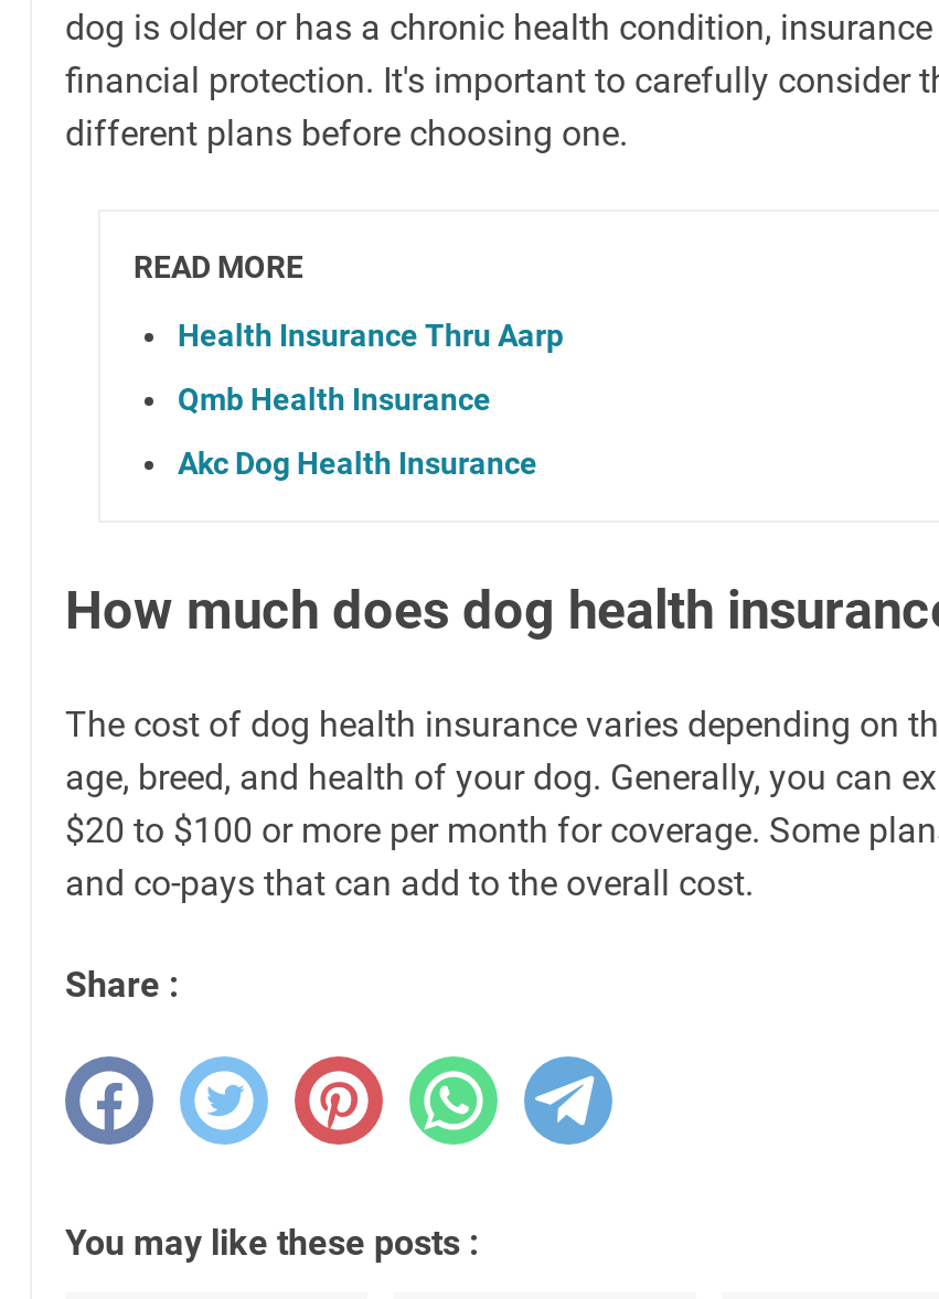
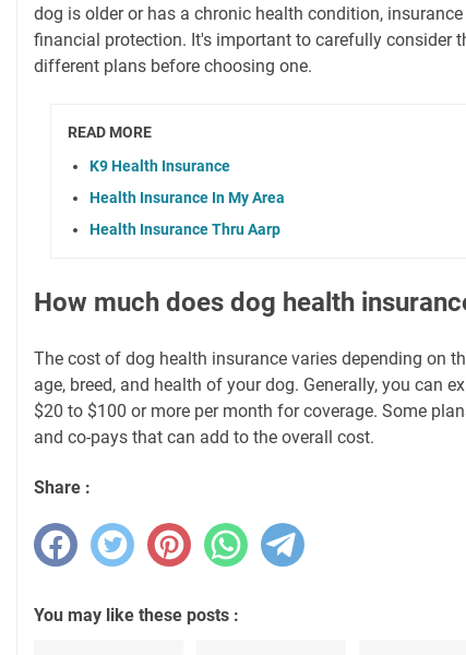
none -> [89,157,285,206] K9 Health Insurance | Health Insurance In My Area
moved [178,317,564,352] -> [89,220,280,238]: Health Insurance Thru Aarp
[178,381,537,480] Qmb Health Insurance | Akc Dog Health Insurance -> none

